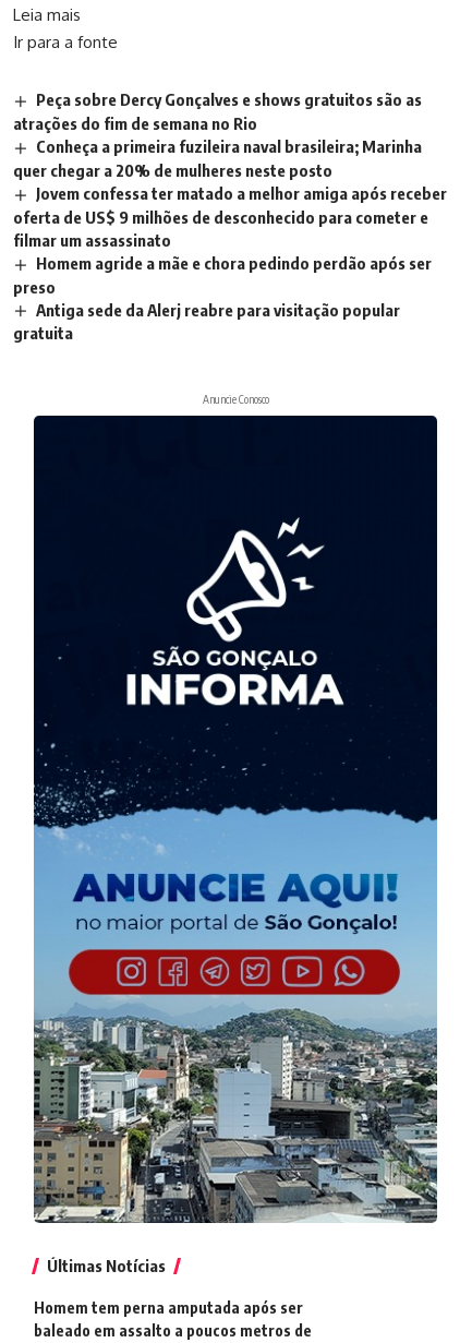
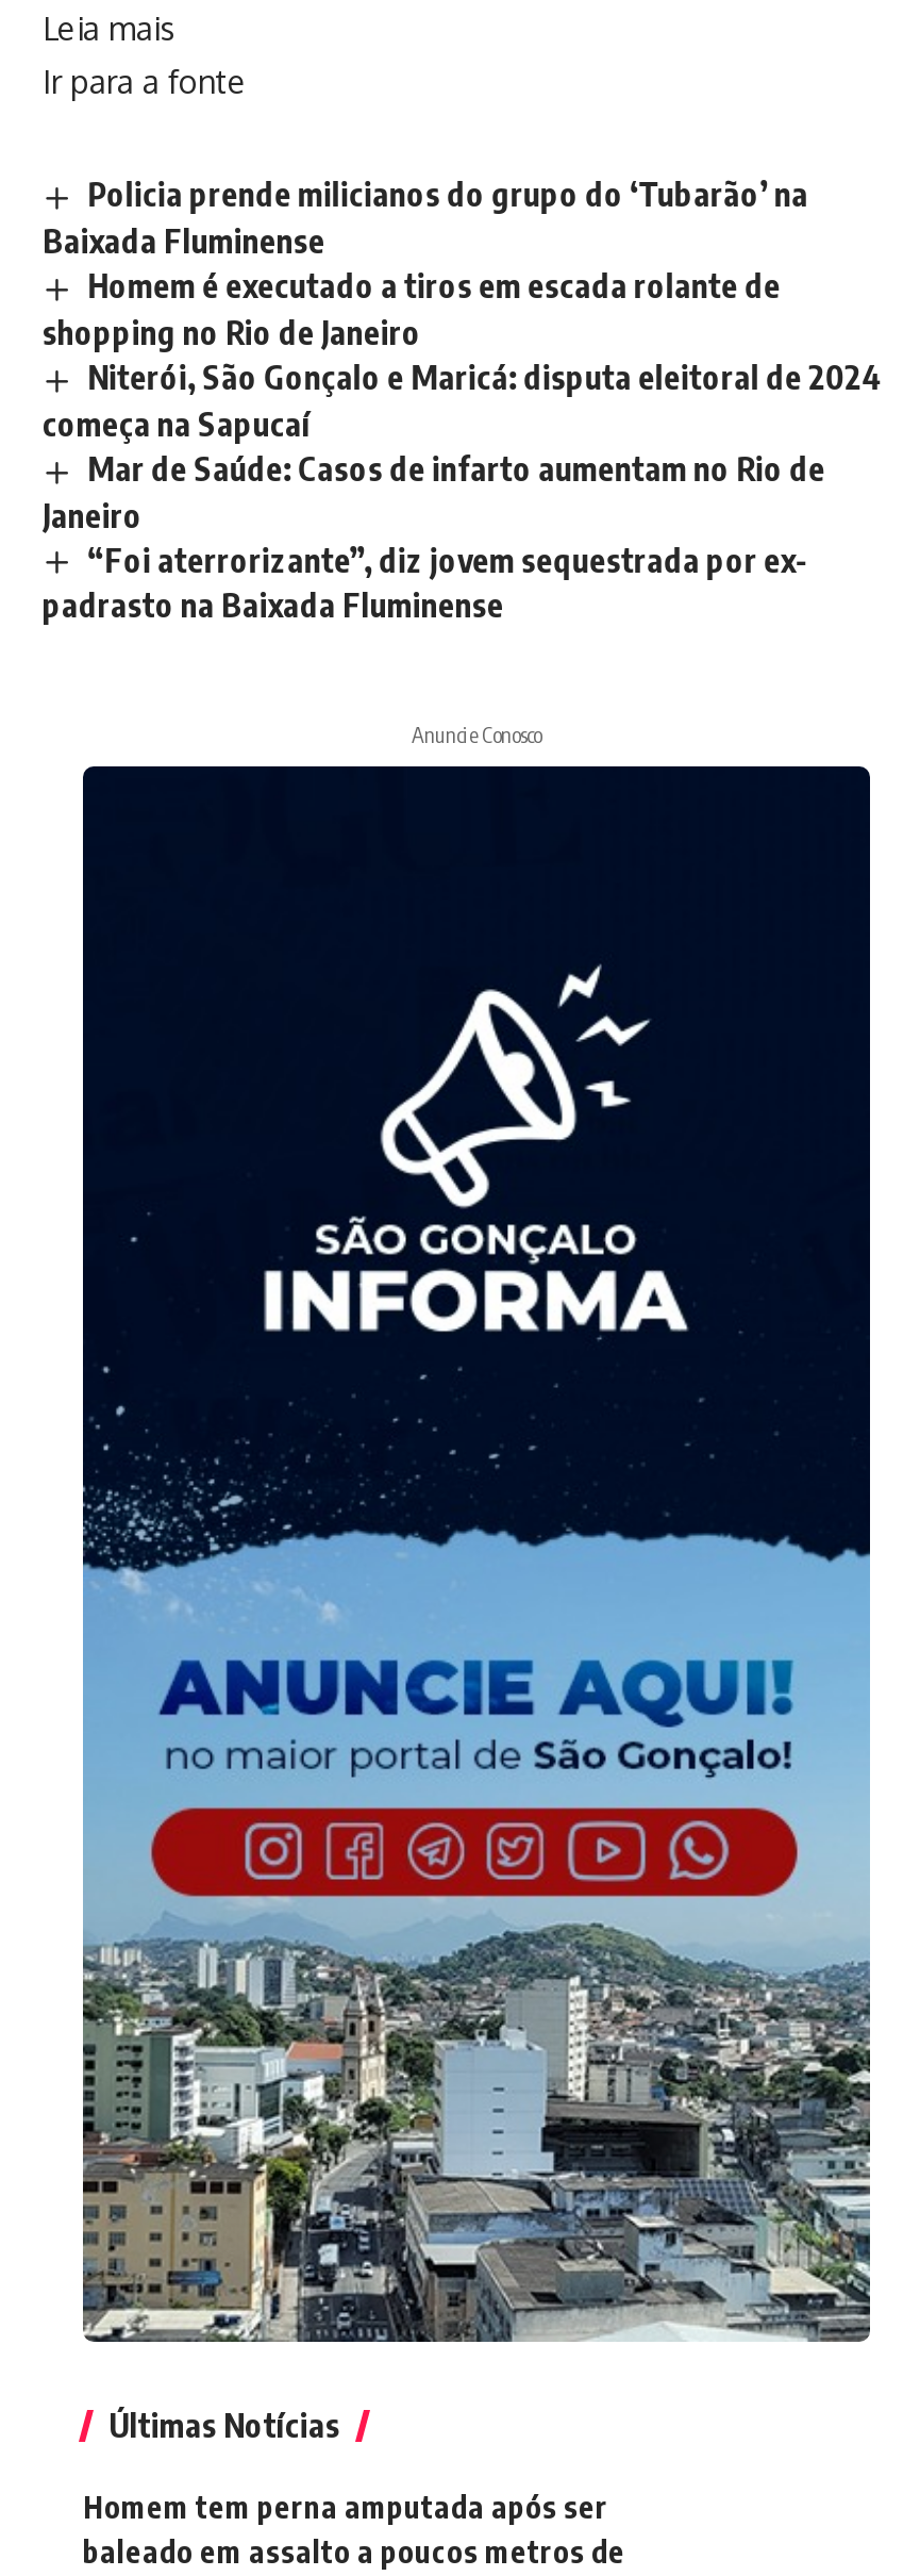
[13,89,447,343] Peça sobre Dercy Gonçalves e shows gratuitos são as | atrações do fim de semana no Rio | Conheça a primeira fuzileira naval brasileira; Marinha | quer chegar a 20% de mulheres neste posto | Jovem confessa ter matado a melhor amiga após receber | oferta de US$ 9 milhões de desconhecido para cometer e | filmar um assassinato | Homem agride a mãe e chora pedindo perdão após ser | preso | Antiga sede da Alerj reabre para visitação popular | gratuita -> [43,175,883,625] Policia prende milicianos do grupo do ‘Tubarão’ na | Baixada Fluminense | Homem é executado a tiros em escada rolante de | shopping no Rio de Janeiro | Niterói, São Gonçalo e Maricá: disputa eleitoral de 2024 | começa na Sapucaí | Mar de Saúde: Casos de infarto aumentam no Rio de | Janeiro | “Foi aterrorizante”, diz jovem sequestrada por ex- | padrasto na Baixada Fluminense

